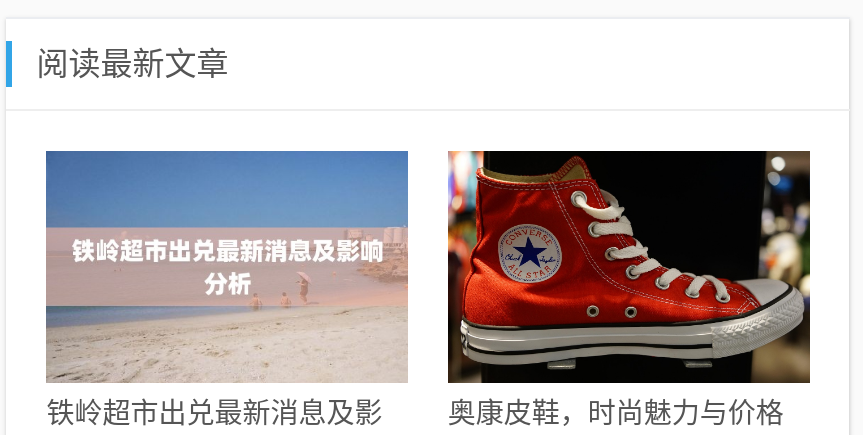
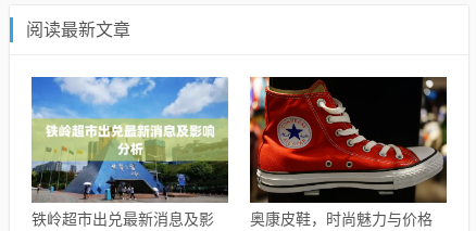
[46,151,408,381] [image] -> [32,77,229,203] [image]

